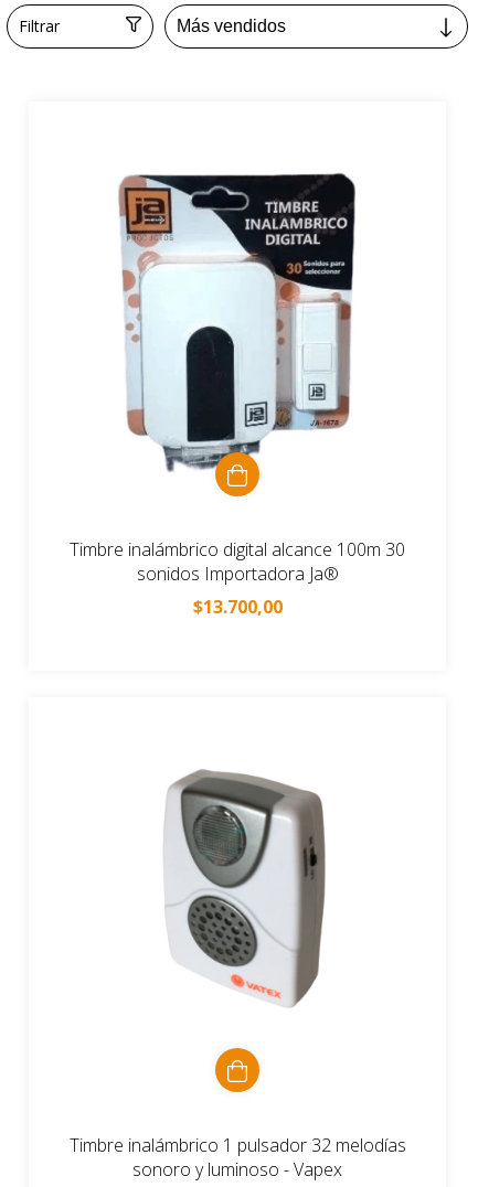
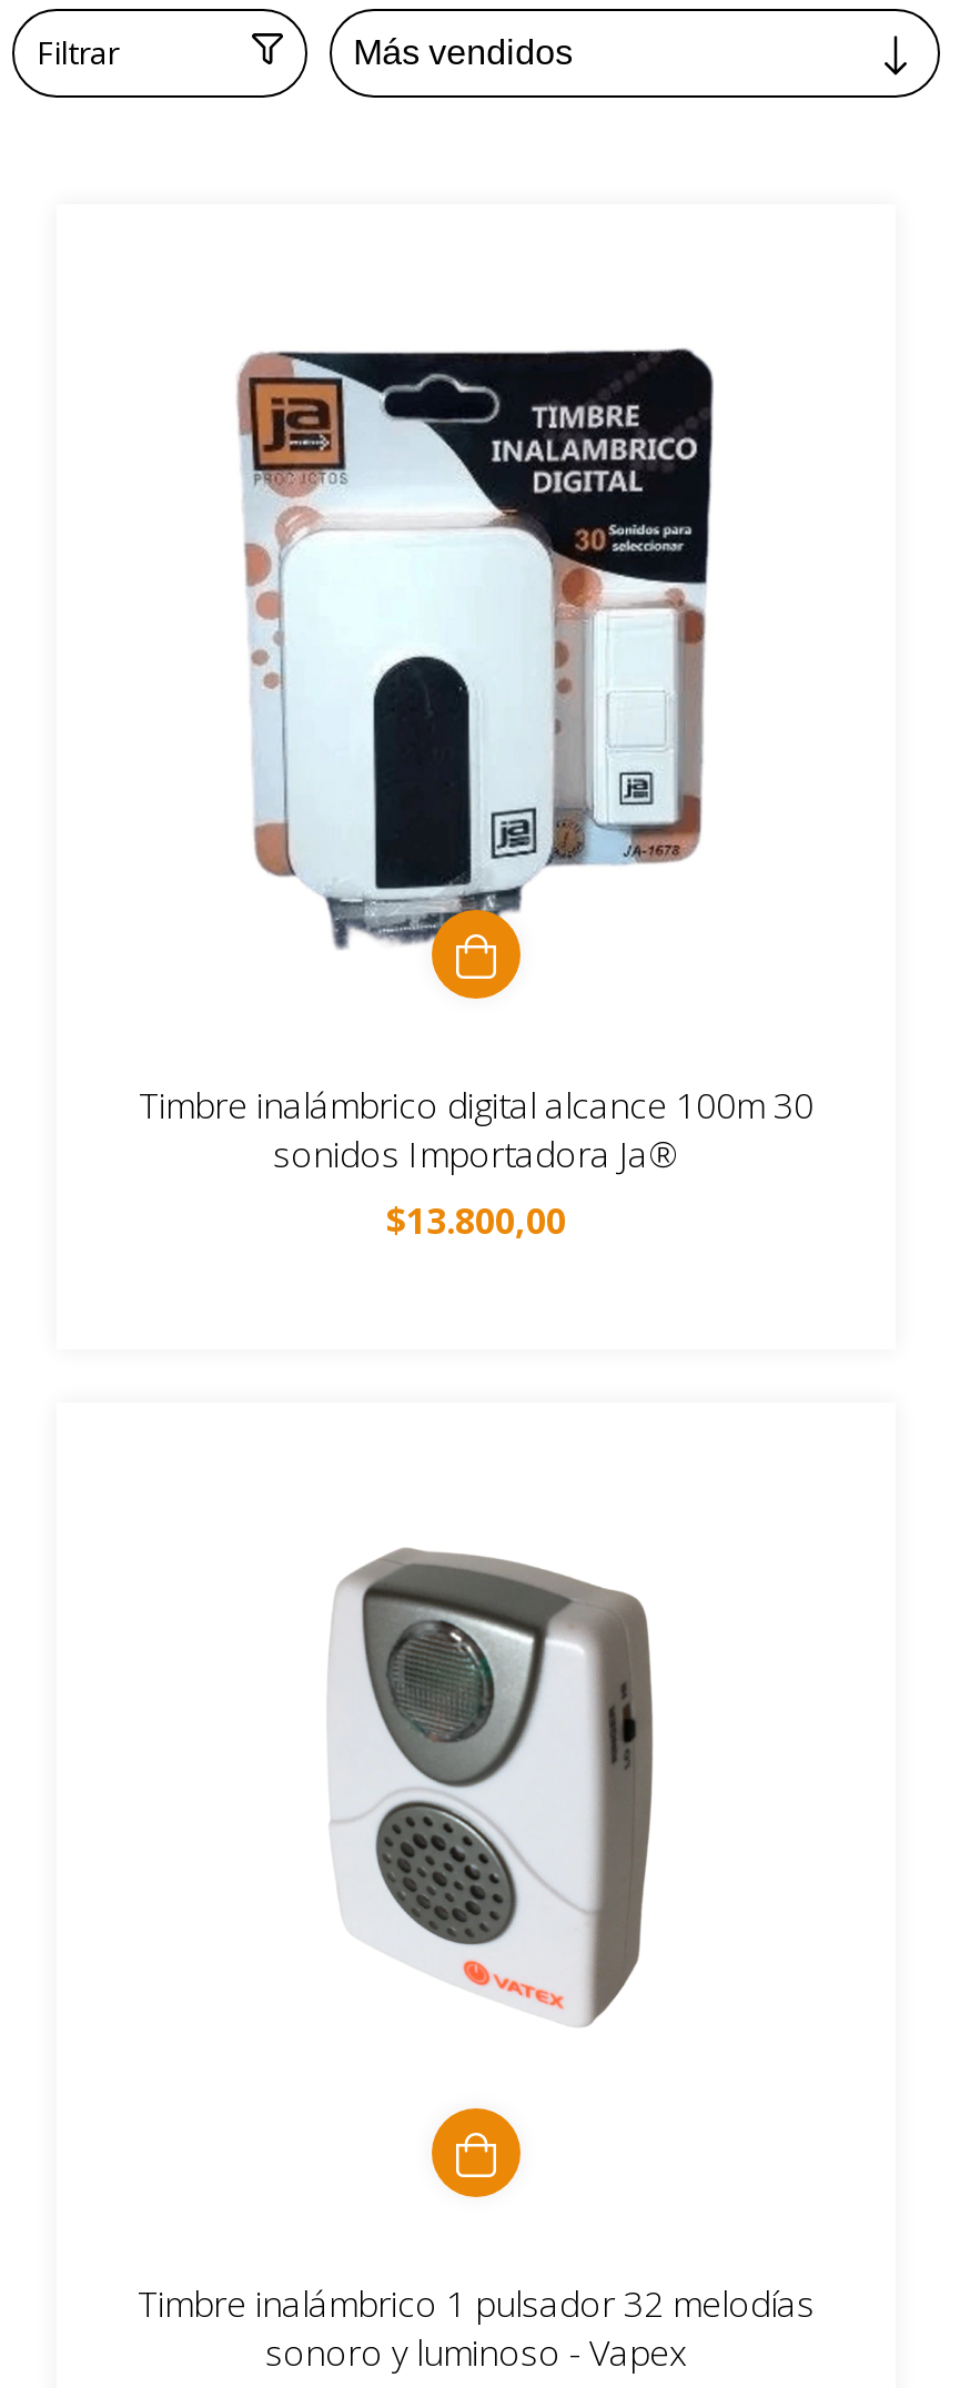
[193,595,282,619] $13.700,00 -> [386,1196,566,1245] $13.800,00

